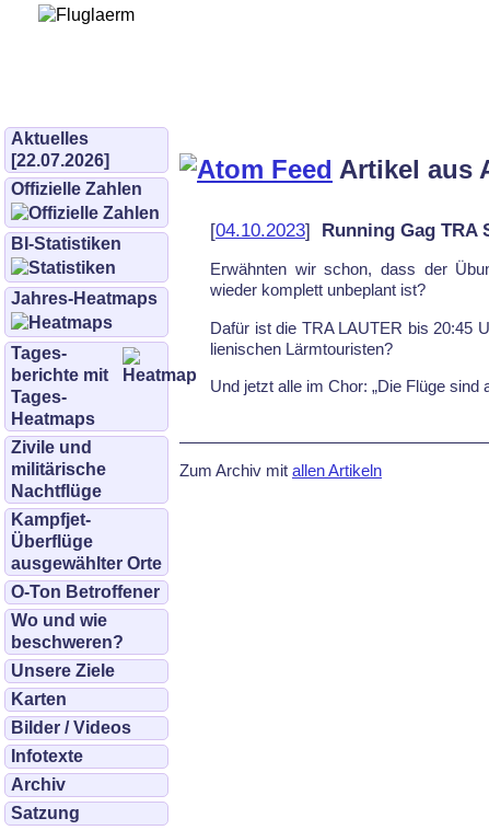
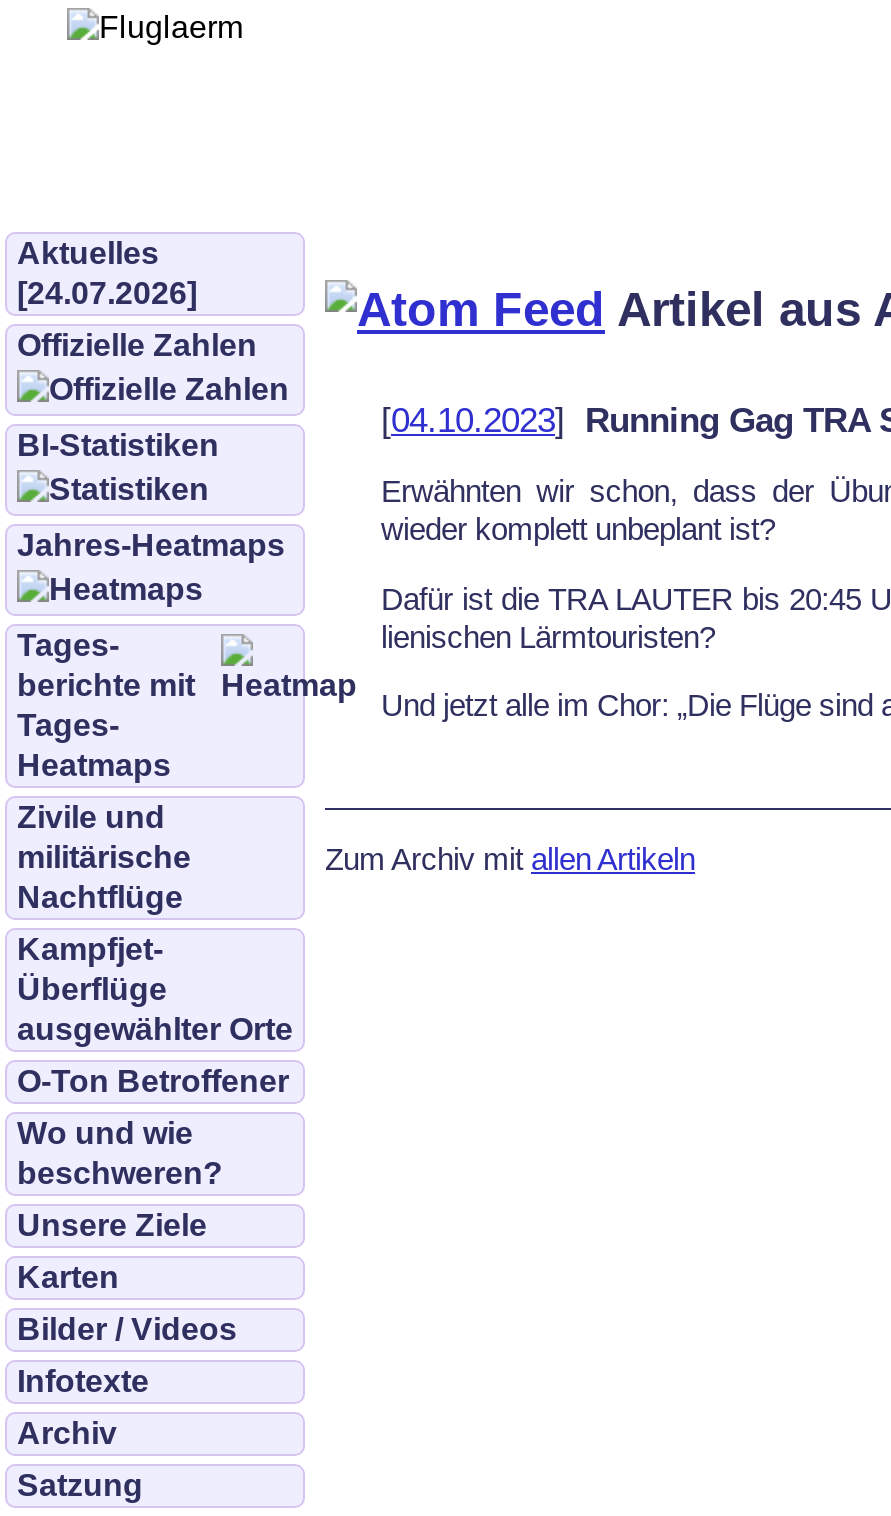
[11,151,109,170] [22.07.2026] -> [17,276,197,310] [24.07.2026]

